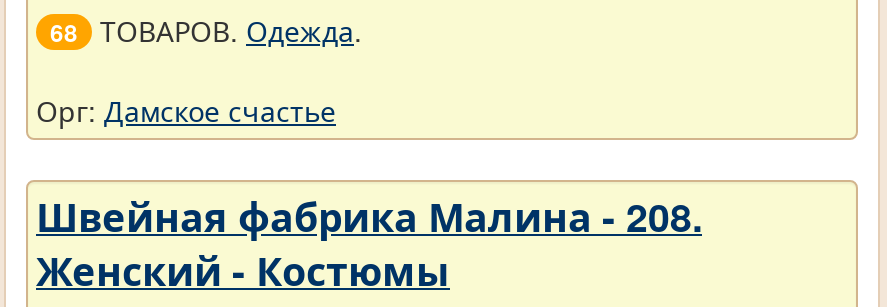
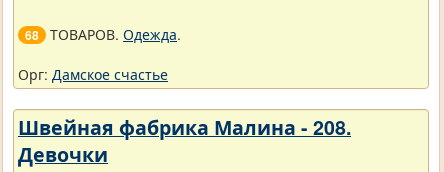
[36,242,450,298] Женский - Костюмы -> [18,140,108,168] Девочки

